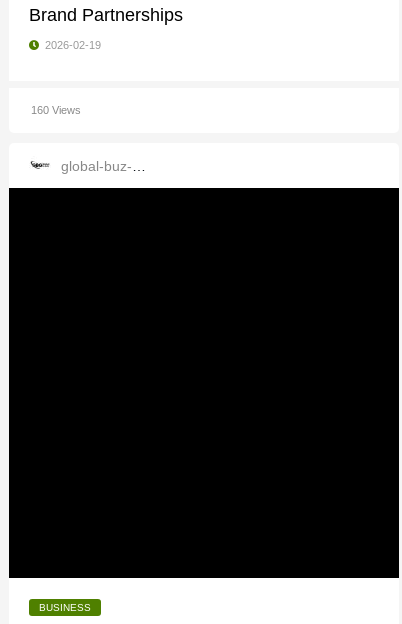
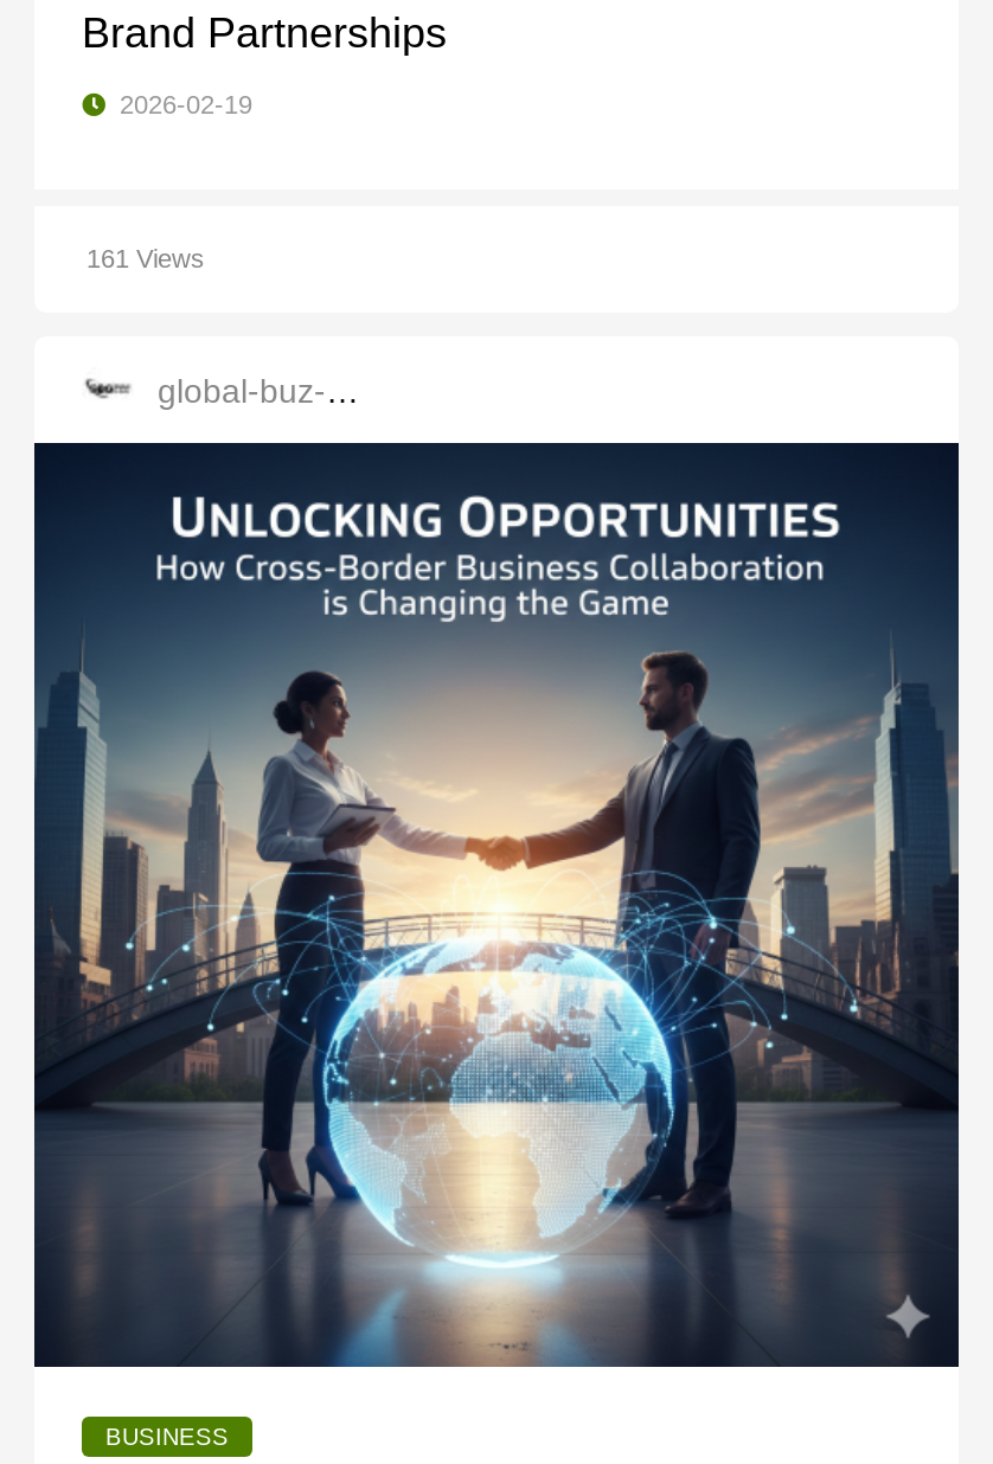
[31,104,81,116] 160 Views -> [87,244,205,273] 161 Views
none -> [32,442,961,1368] [image]

